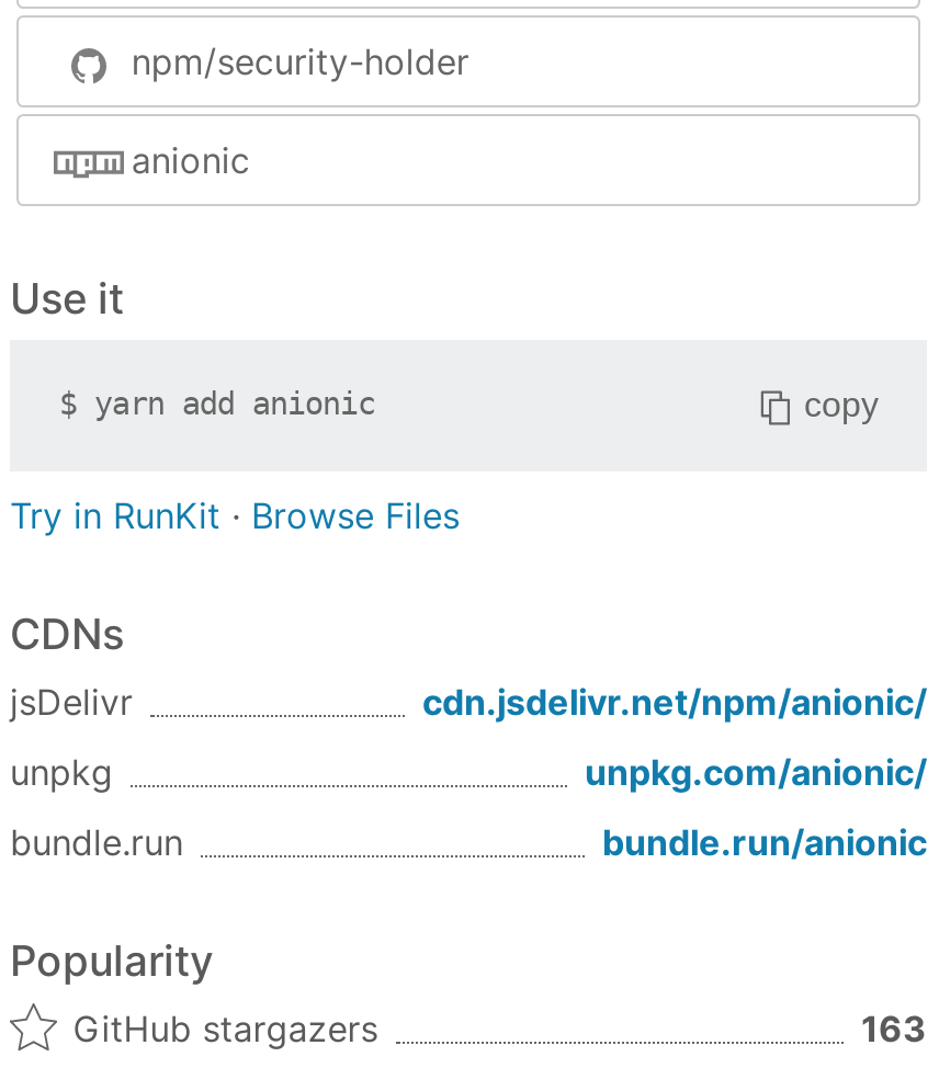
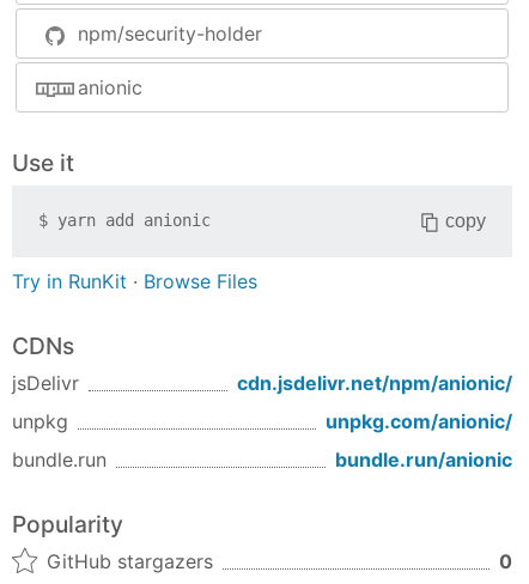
[861,1005,927,1049] 163 -> [499,549,512,573] 0

